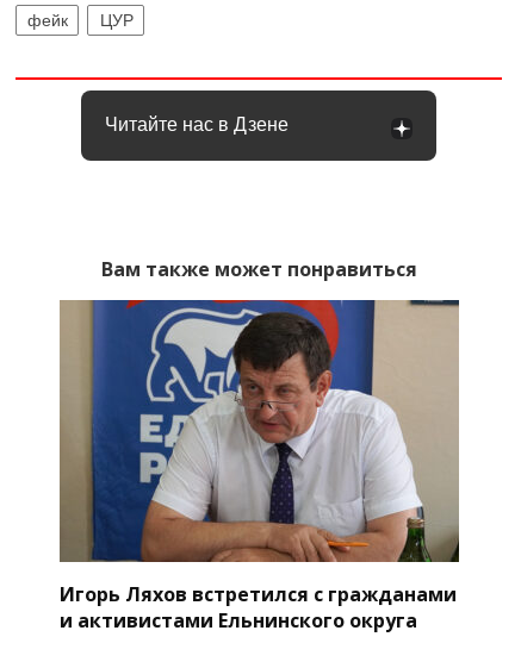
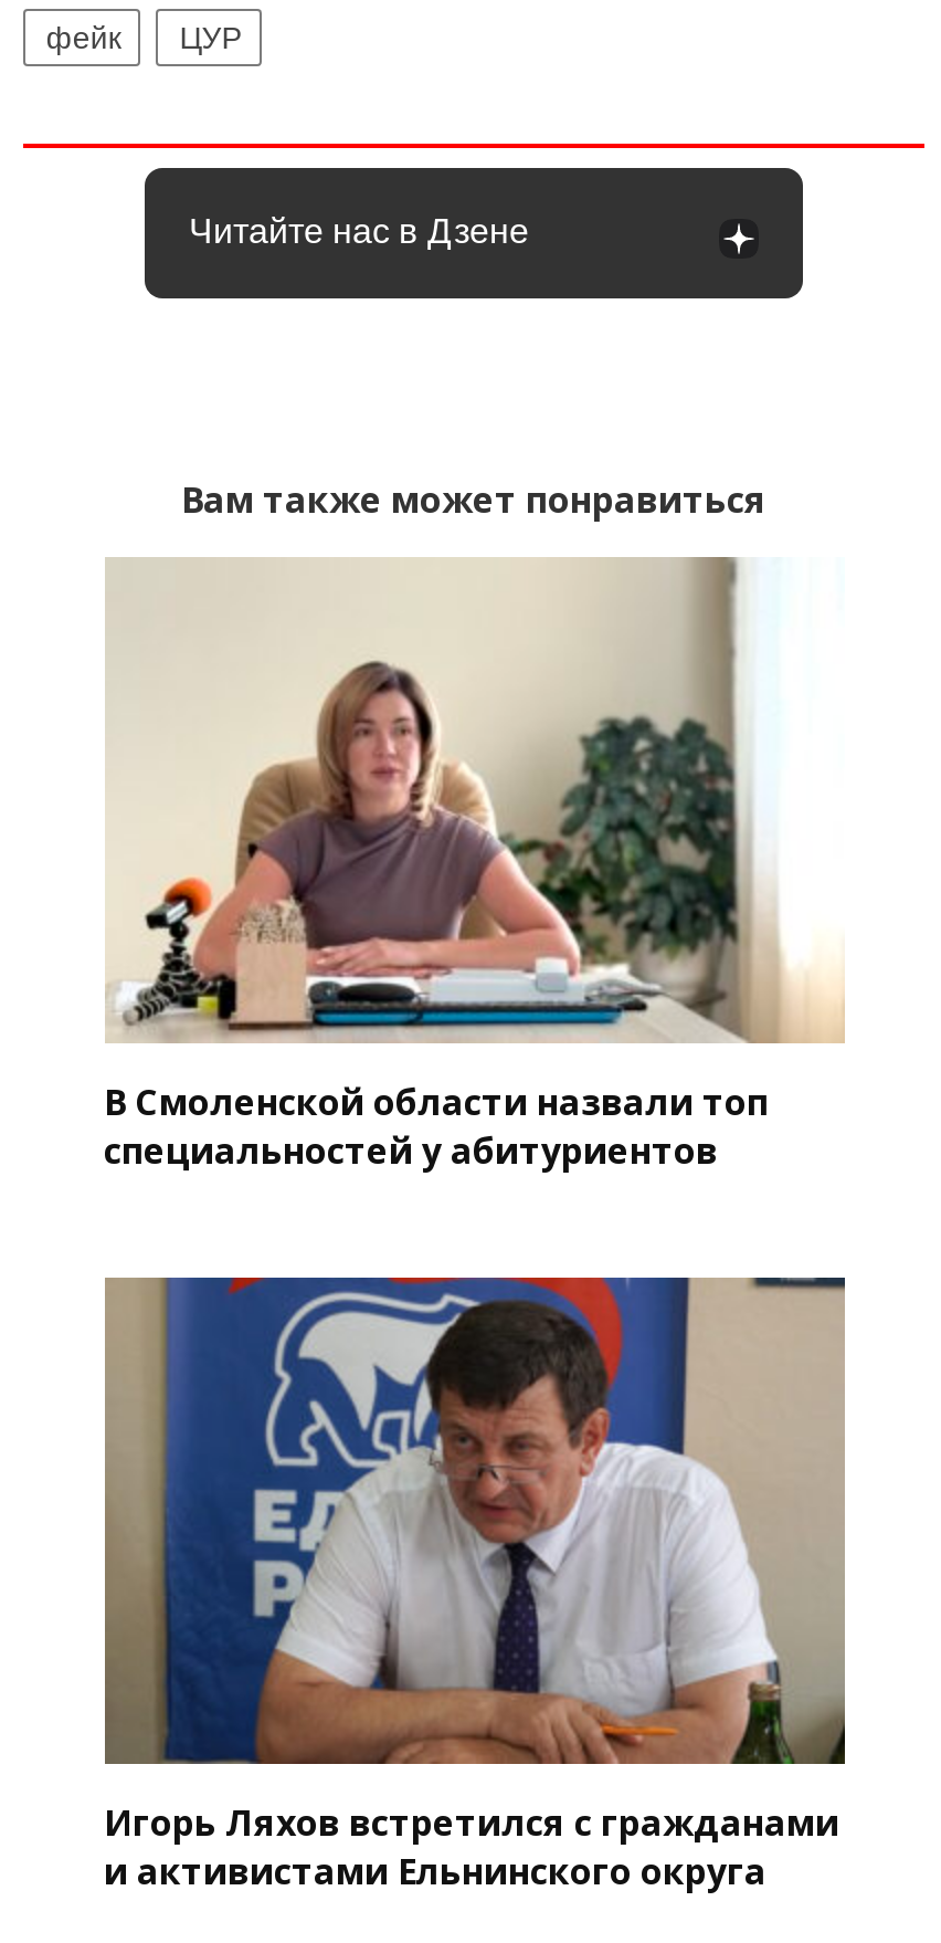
none -> [104,557,845,1175] [image] | В Смоленской области назвали топ | специальностей у абитуриентов

